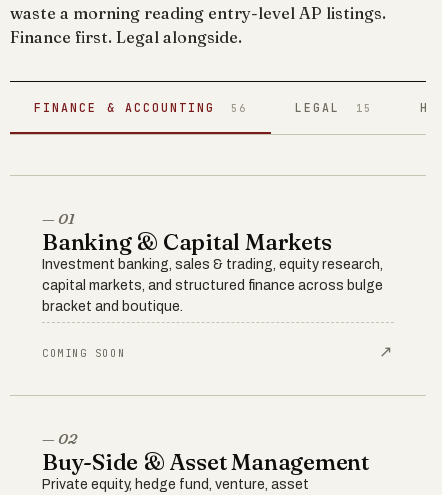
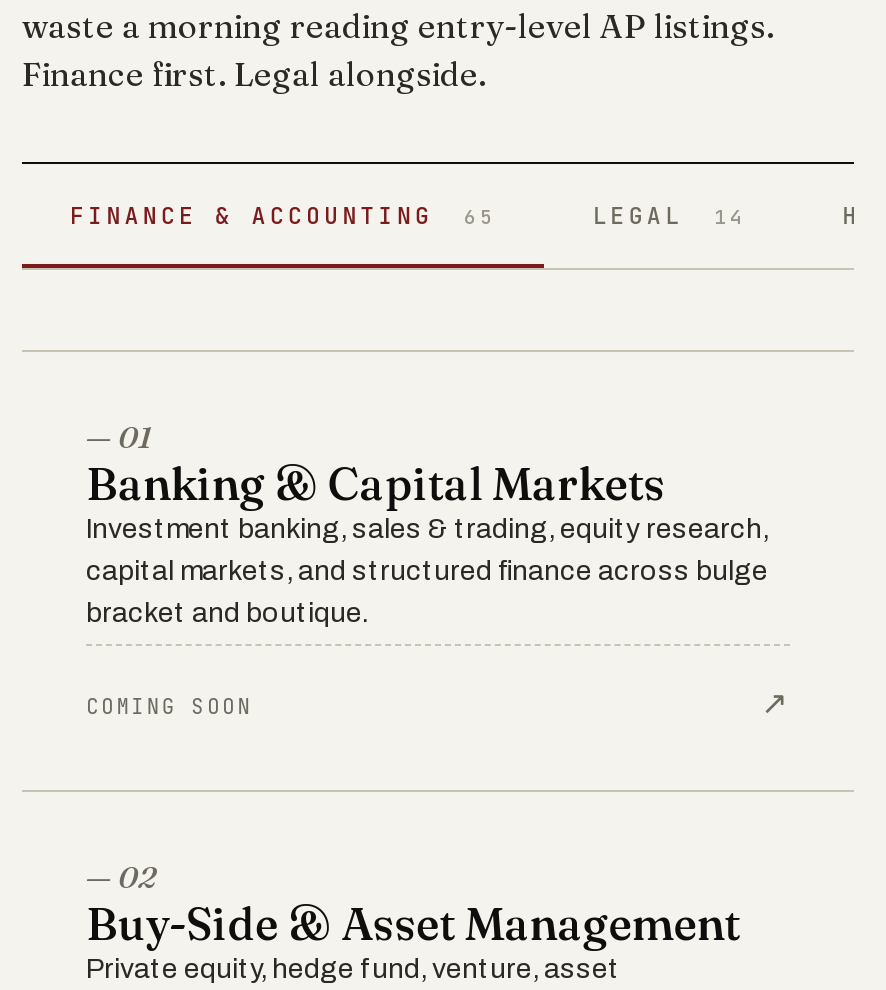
[34,99,247,114] FINANCE & ACCOUNTING 56 -> [70,199,496,229] FINANCE & ACCOUNTING 65
[295,99,372,114] LEGAL 15 -> [592,199,746,229] LEGAL 14

